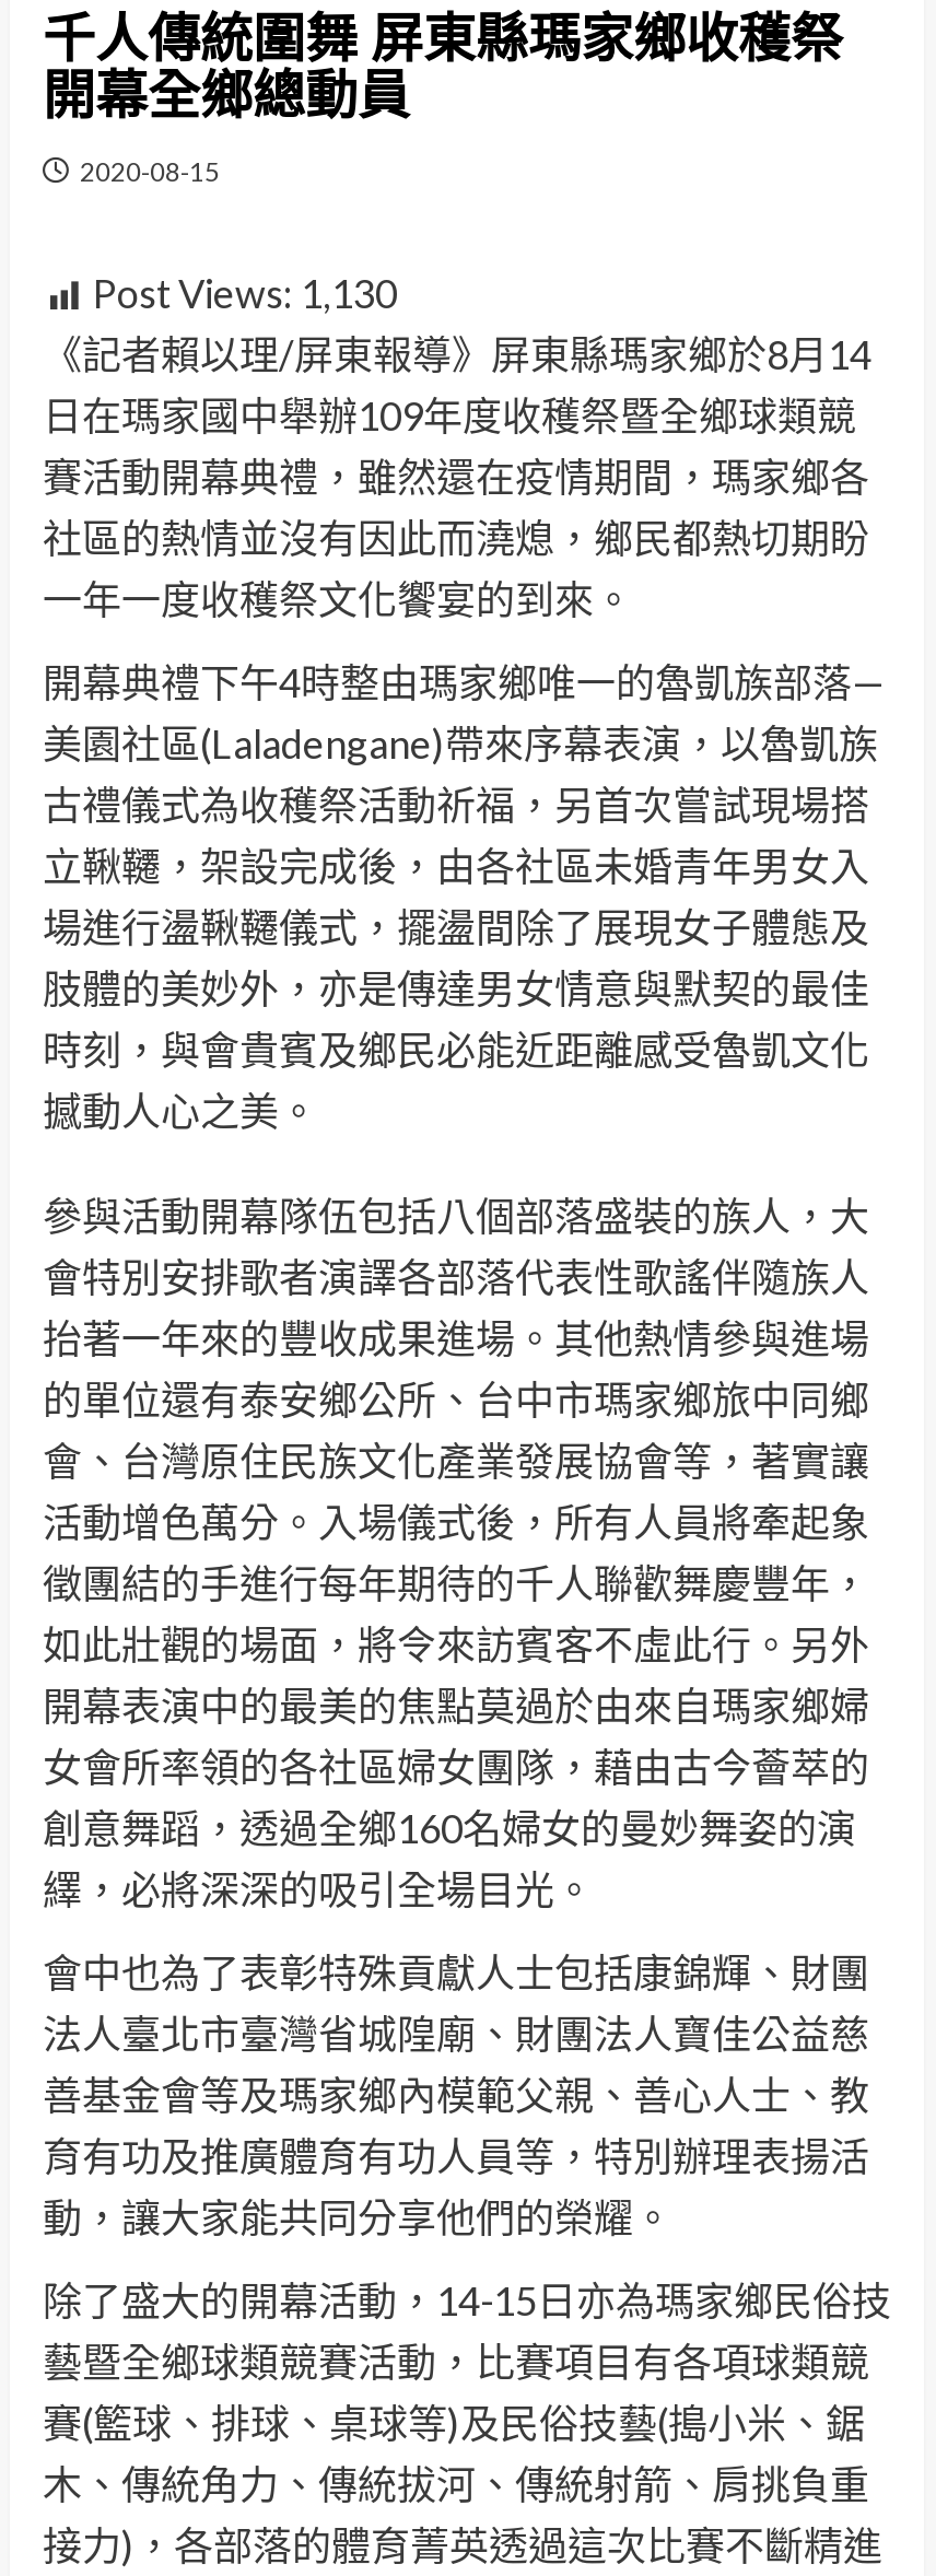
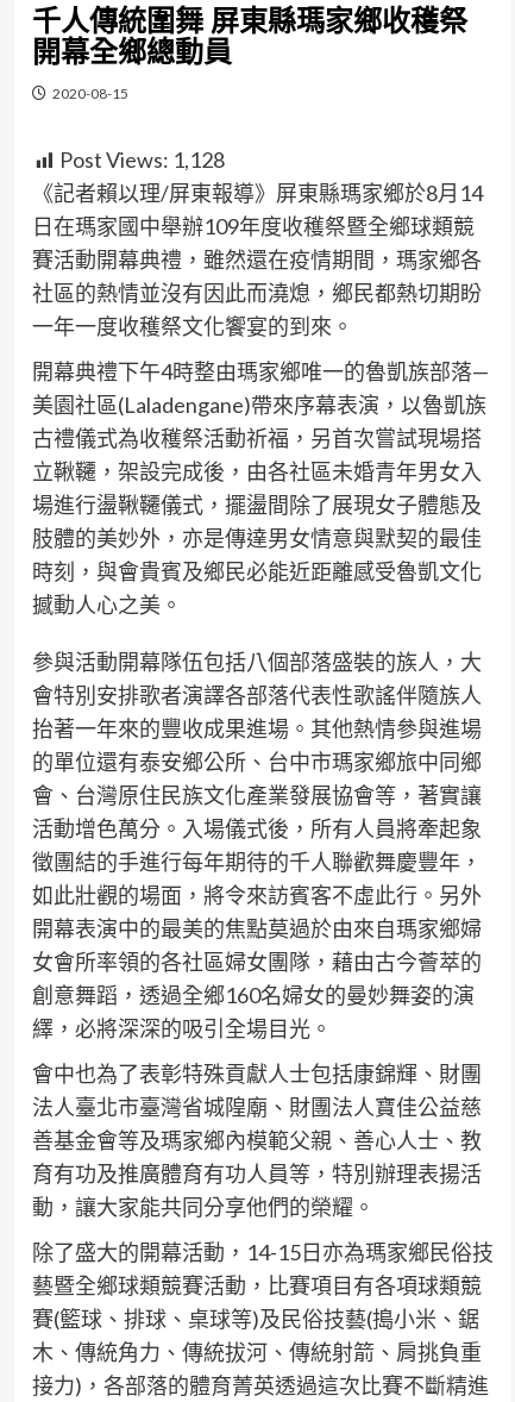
[93,270,397,318] Post Views: 1,130 -> [59,147,225,173] Post Views: 1,128

